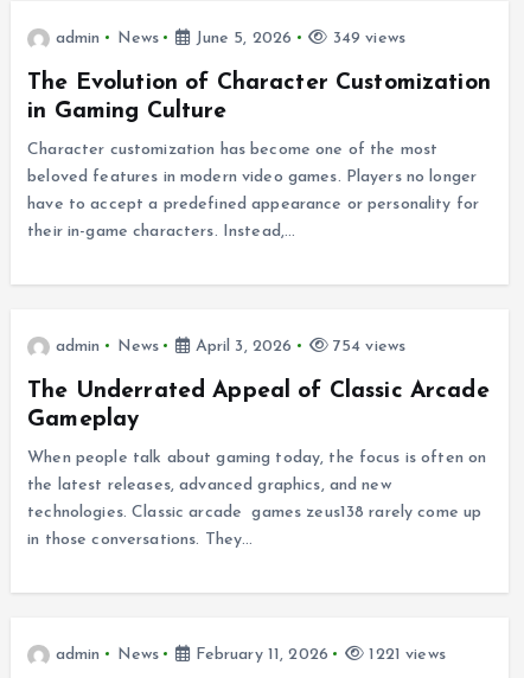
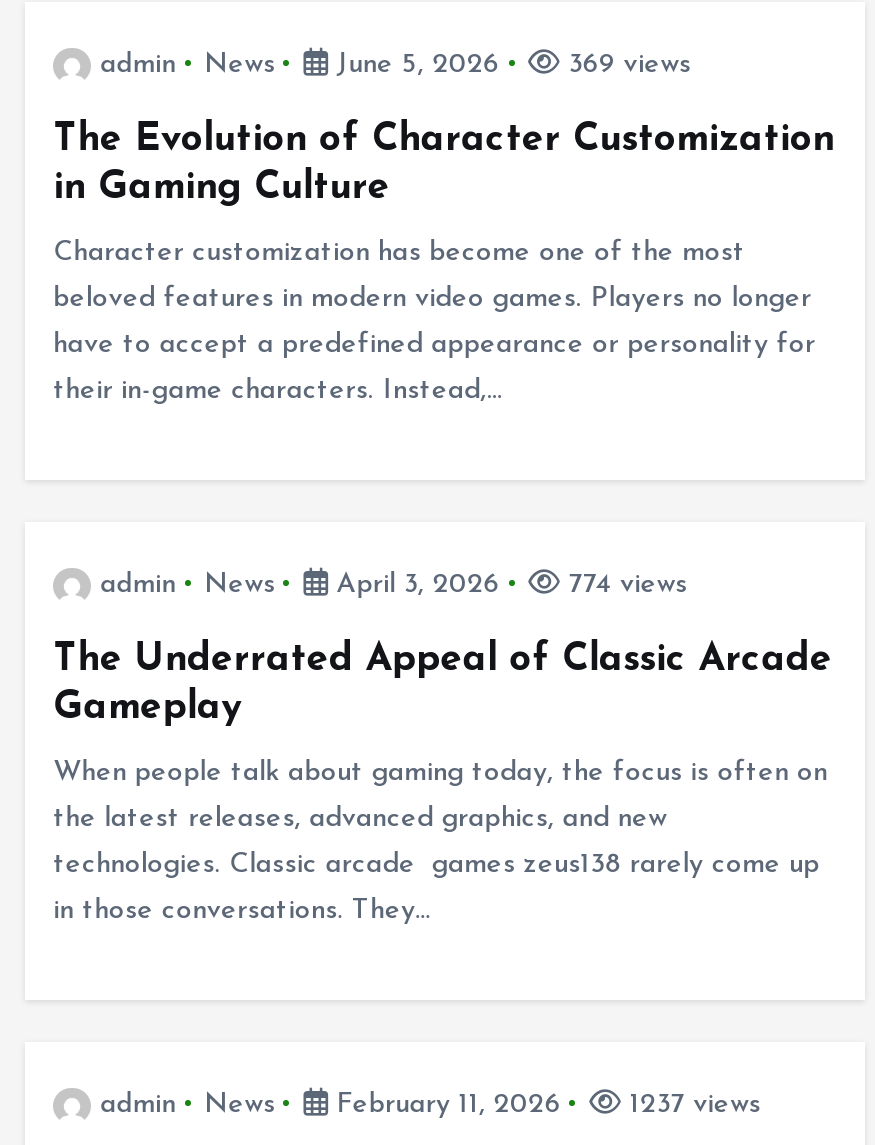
[328,29,405,47] 349 views -> [560,49,691,79] 369 views
[328,337,406,355] 754 views -> [560,569,687,599] 774 views
[364,646,446,663] 1221 views -> [622,1089,761,1119] 1237 views

